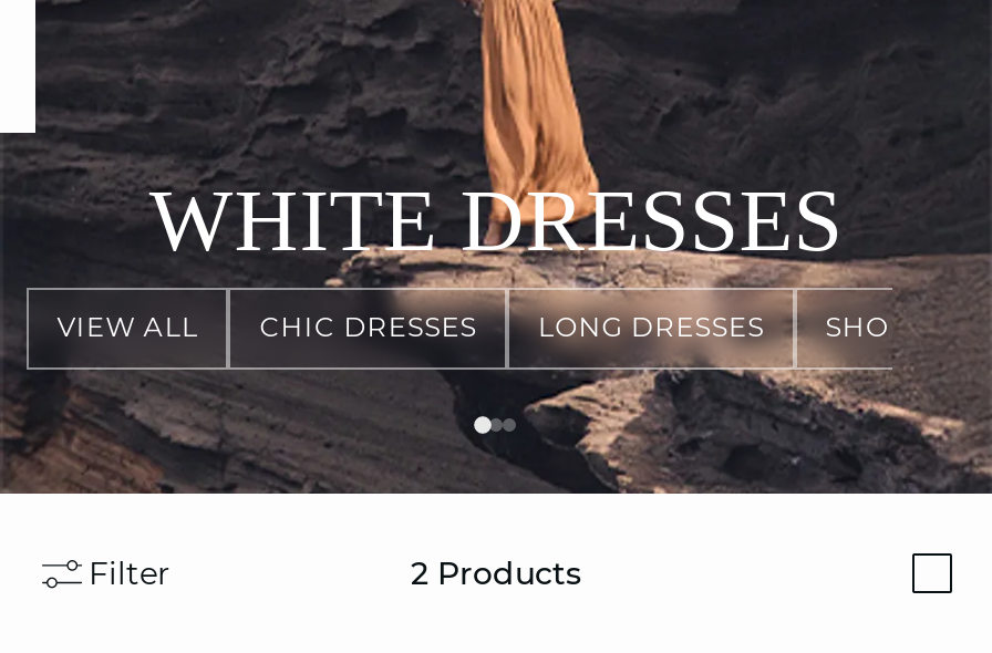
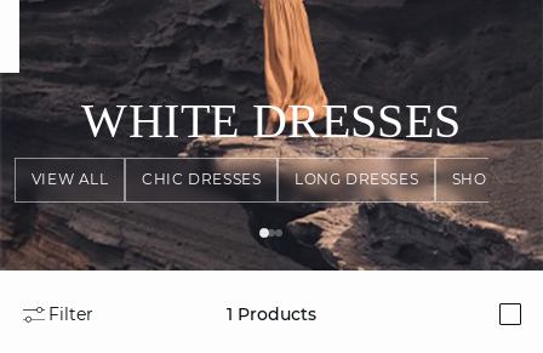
[411,553,581,593] 2 Products -> [227,303,316,325] 1 Products

